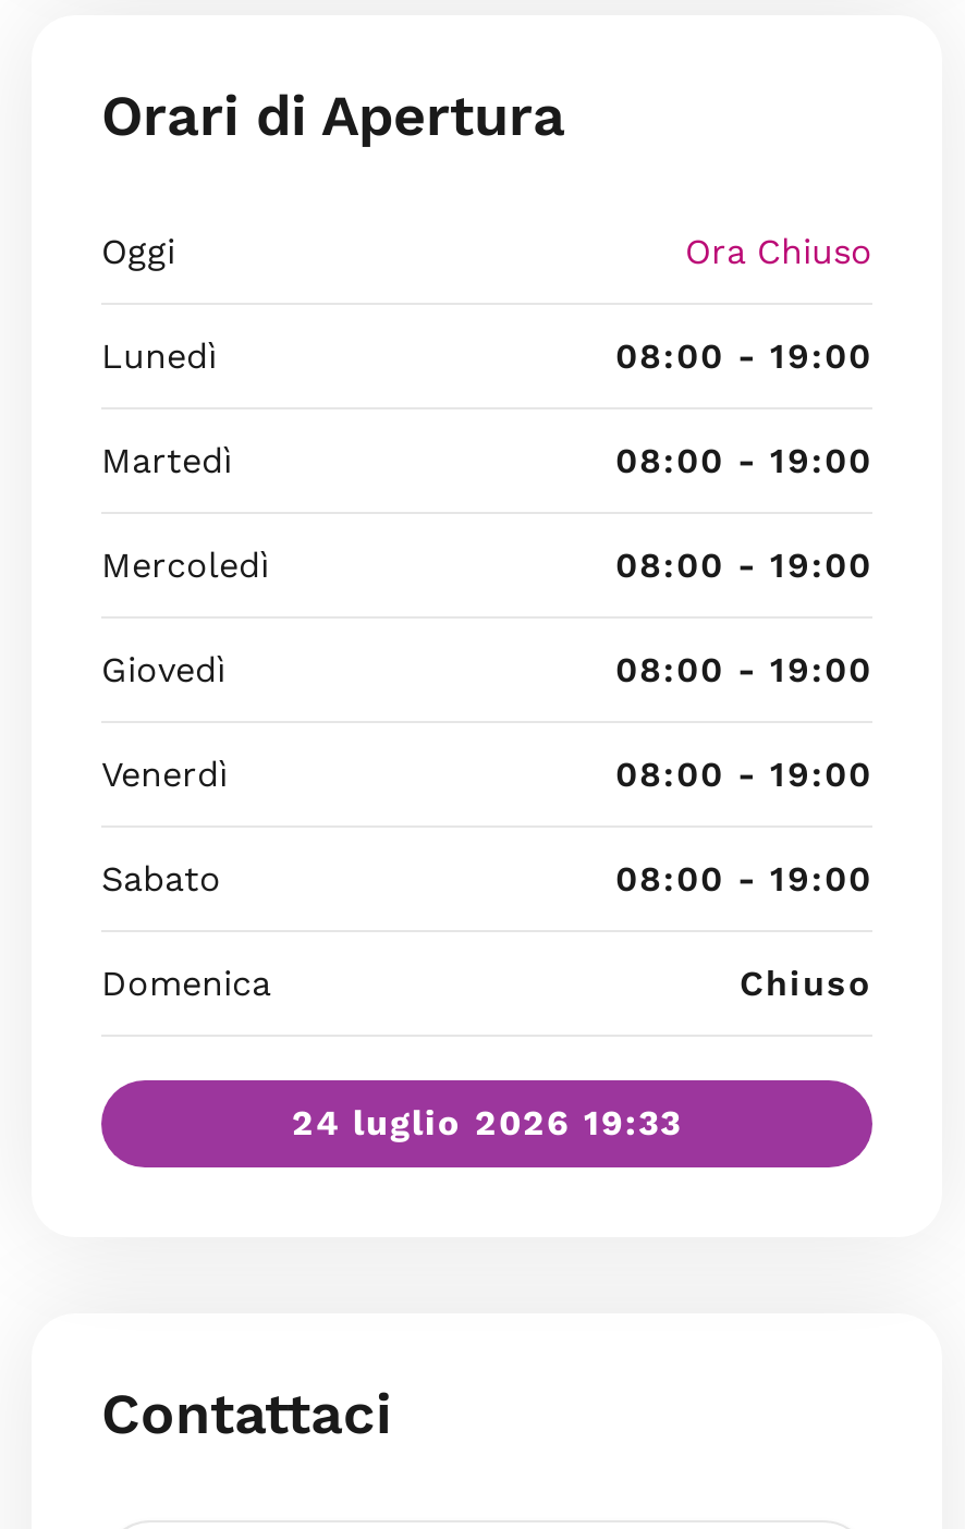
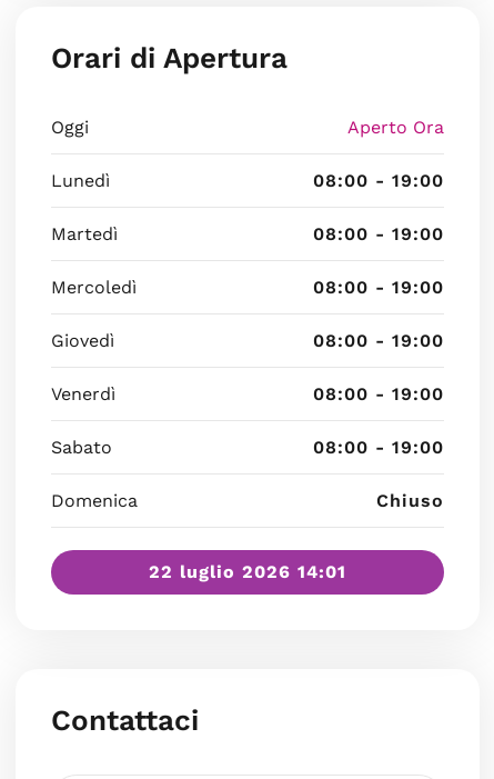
[685,231,872,272] Ora Chiuso -> [347,117,444,138] Aperto Ora
[292,1102,682,1143] 24 luglio 2026 19:33 -> [149,561,346,582] 22 luglio 2026 14:01

